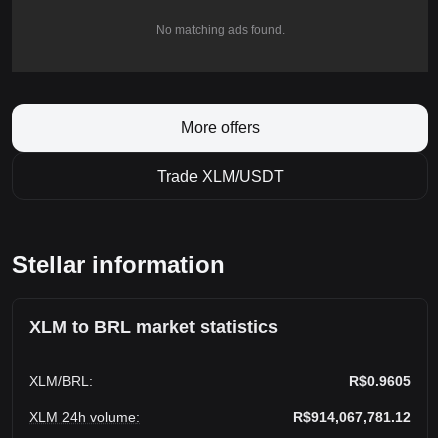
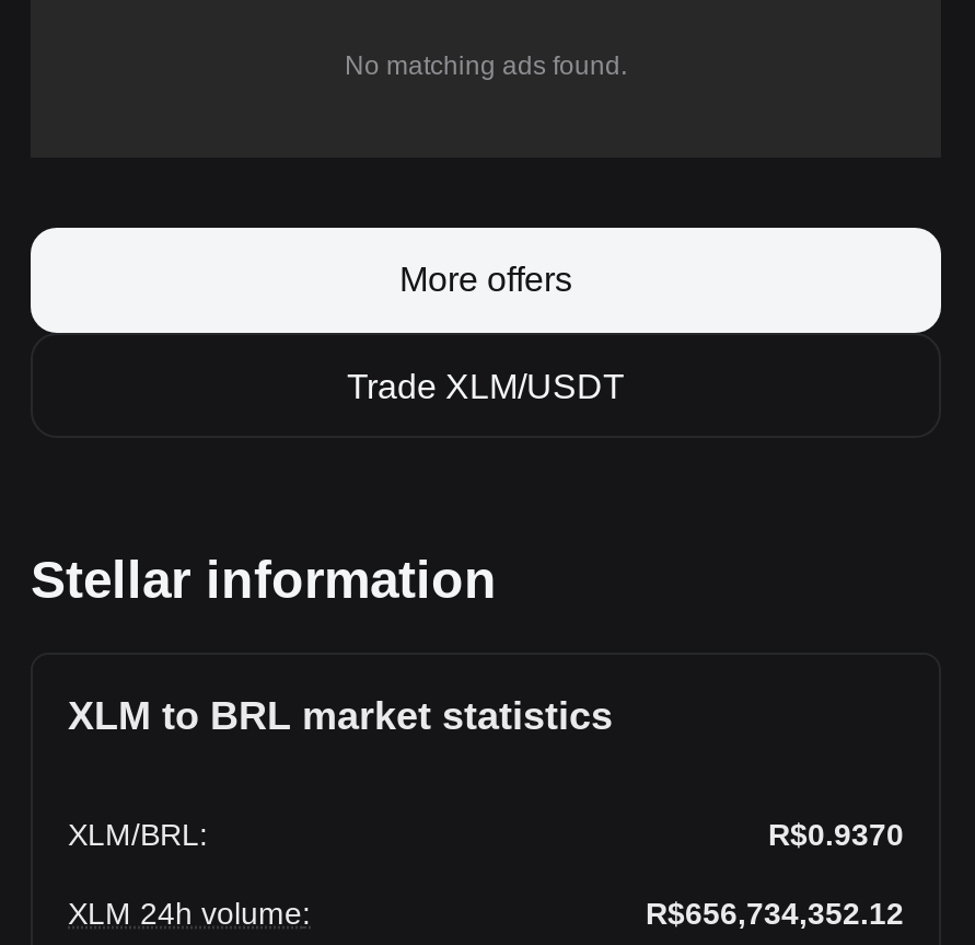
[349,373,411,389] R$0.9605 -> [768,817,904,852] R$0.9370
[293,409,411,425] R$914,067,781.12 -> [646,896,904,931] R$656,734,352.12

